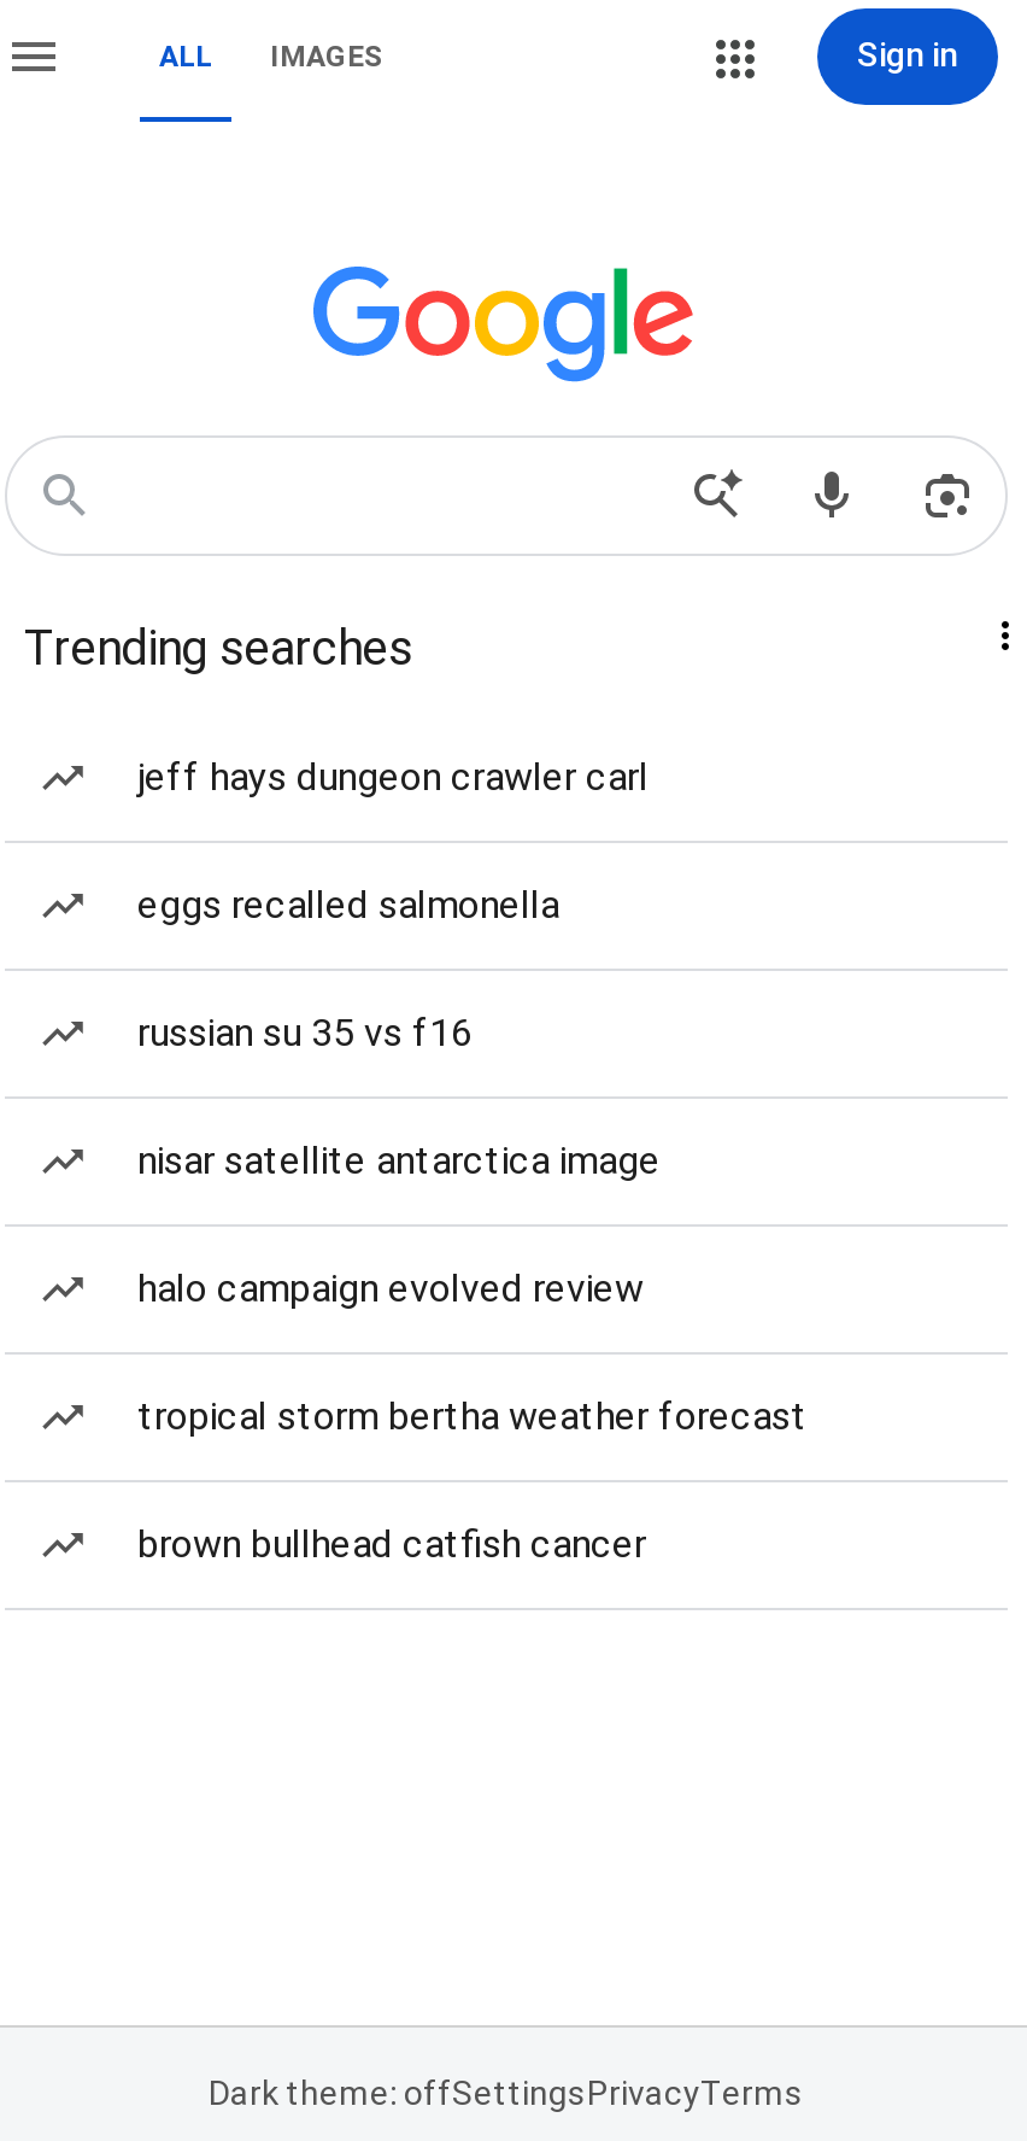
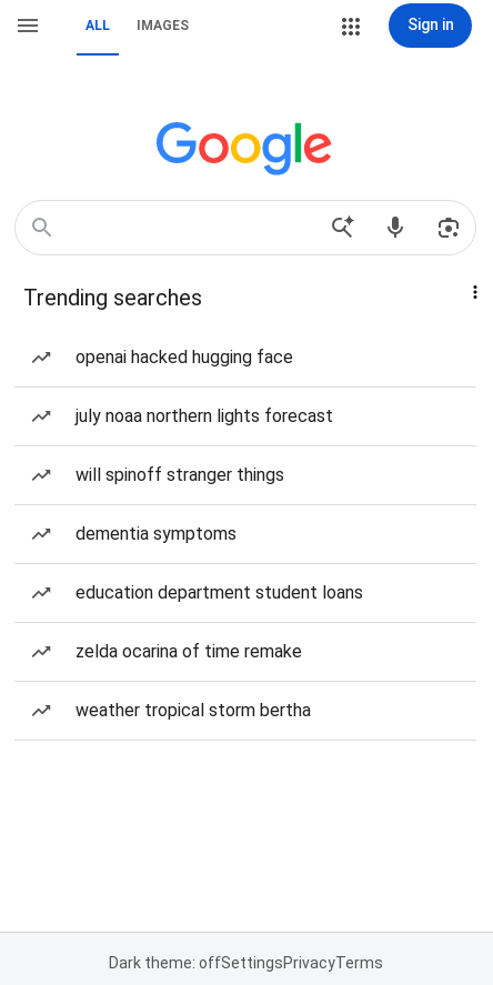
[137,754,649,800] jeff hays dungeon crawler carl -> [76,346,293,368] openai hacked hugging face
[137,882,559,928] eggs recalled salmonella -> [76,405,333,426] july noaa northern lights forecast
[137,1010,473,1055] russian su 35 vs f16 -> [76,464,284,485] will spinoff stranger things
[137,1137,661,1183] nisar satellite antarctica image -> [76,523,237,544] dementia symptoms
[137,1265,644,1311] halo campaign evolved review -> [76,582,363,603] education department student loans
[137,1393,808,1439] tropical storm bertha weather forecast -> [76,641,302,662] zelda ocarina of time remake
[137,1521,646,1567] brown bullhead catfish cancer -> [76,700,311,721] weather tropical storm bertha

